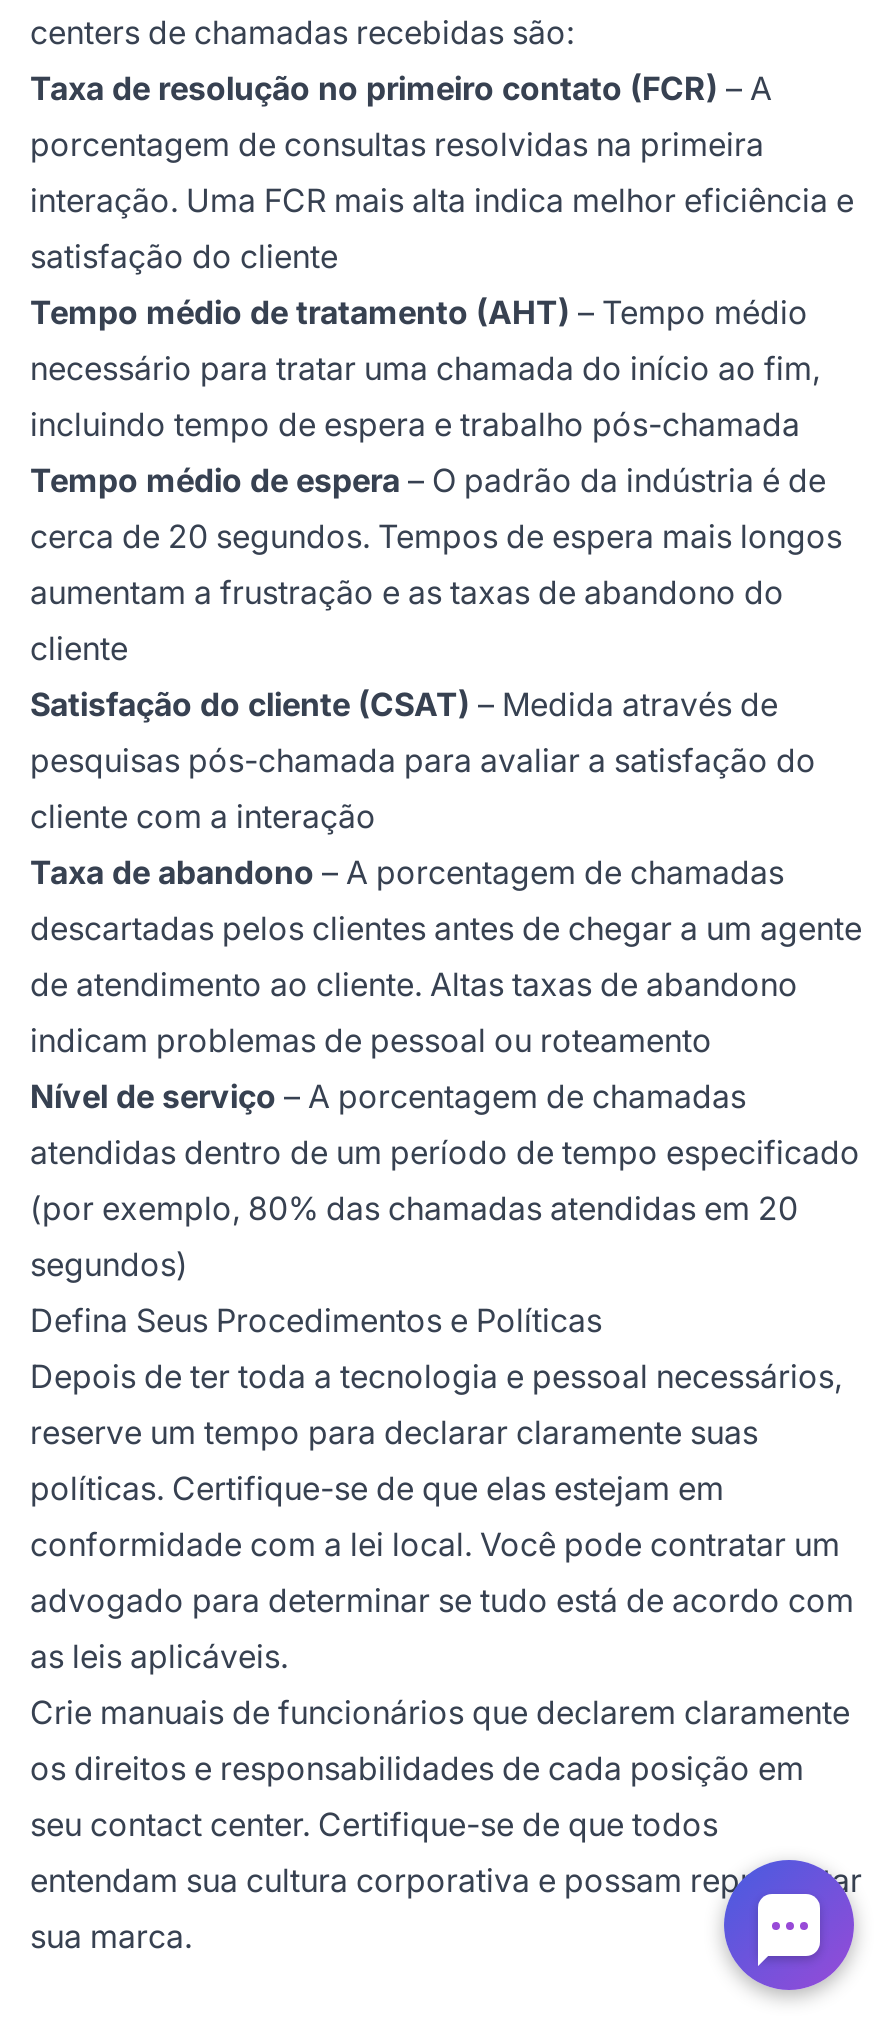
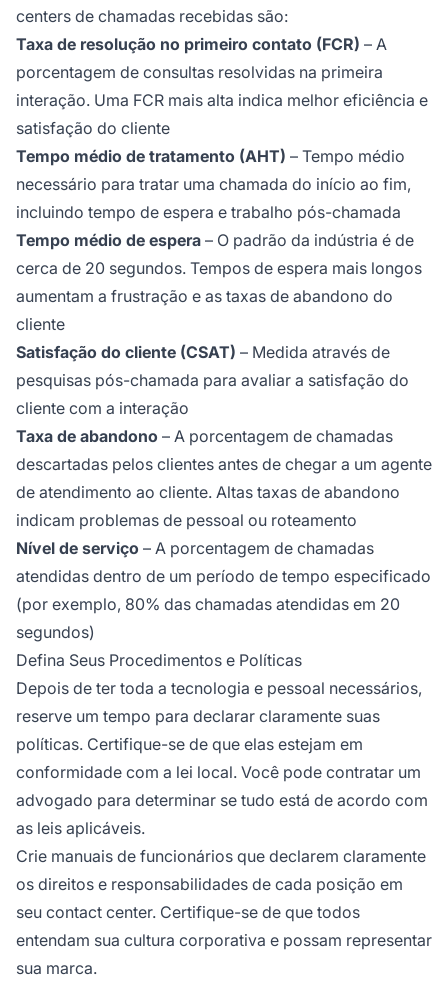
[718,1904,860,2002] [image] -> none

